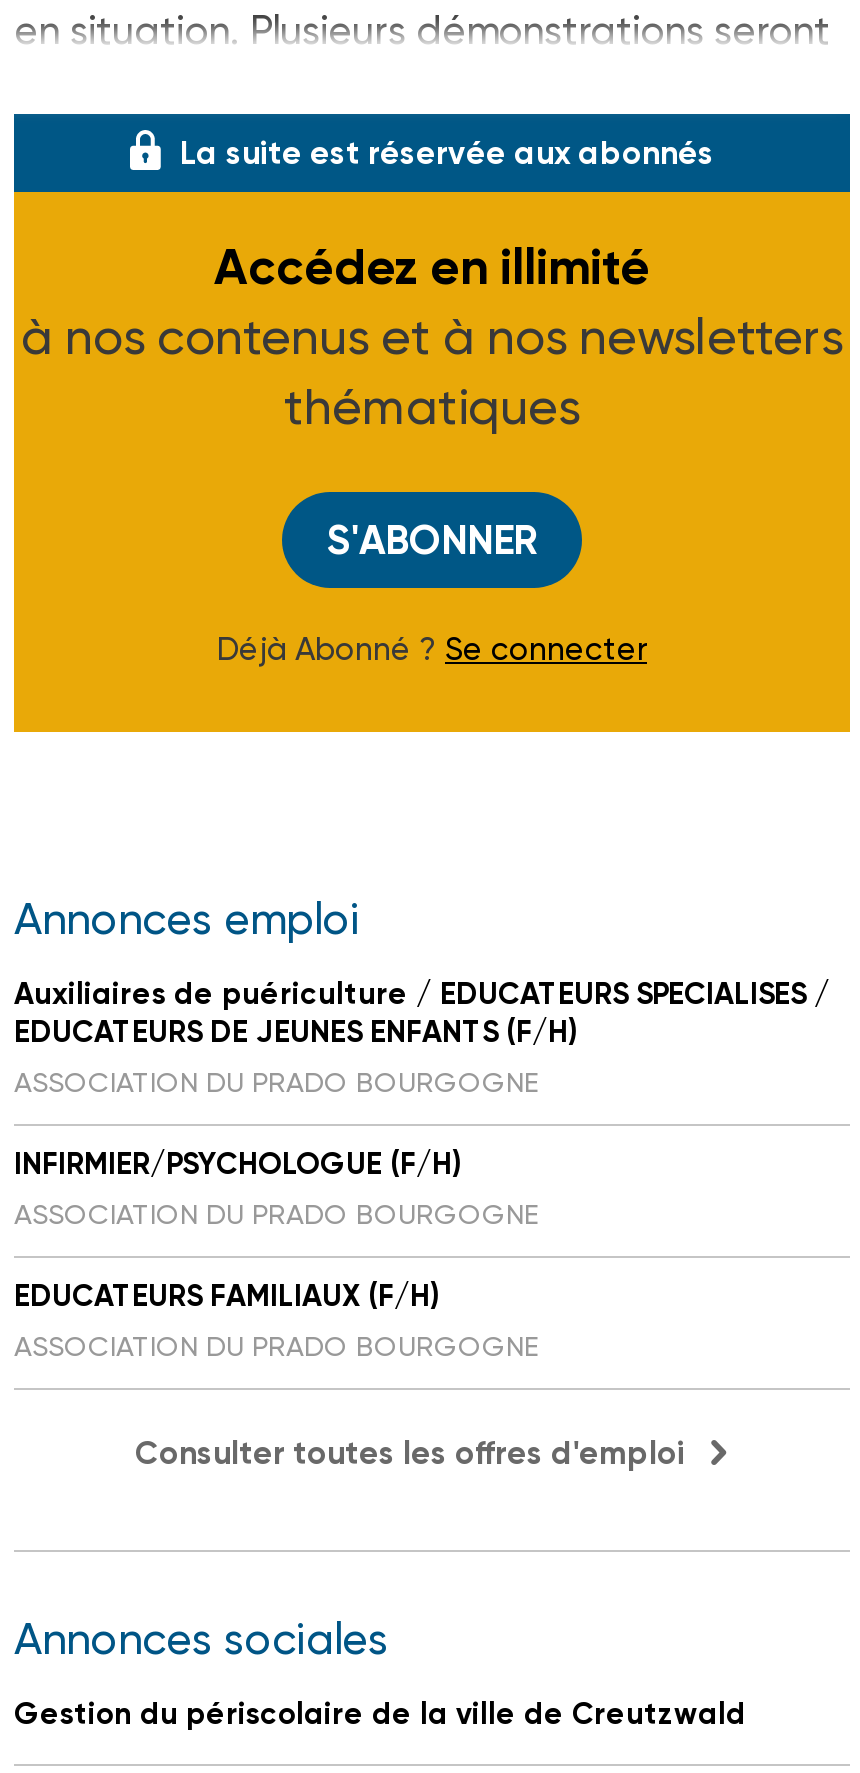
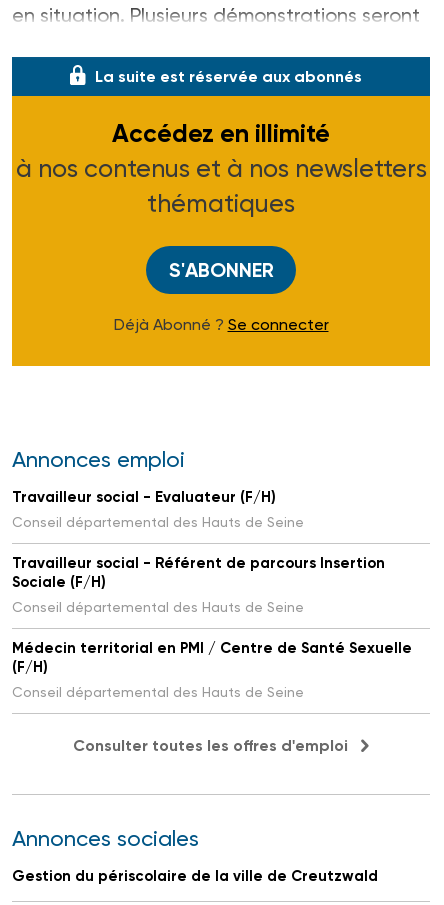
[14,976,830,1098] Auxiliaires de puériculture / EDUCATEURS SPECIALISES / | EDUCATEURS DE JEUNES ENFANTS (F/H) | ASSOCIATION DU PRADO BOURGOGNE -> [12,488,304,530] Travailleur social - Evaluateur (F/H) | Conseil départemental des Hauts de Seine
[14,1146,538,1230] INFIRMIER/PSYCHOLOGUE (F/H) | ASSOCIATION DU PRADO BOURGOGNE -> [12,554,385,615] Travailleur social - Référent de parcours Insertion | Sociale (F/H) | Conseil départemental des Hauts de Seine
[14,1278,538,1362] EDUCATEURS FAMILIAUX (F/H) | ASSOCIATION DU PRADO BOURGOGNE -> [12,639,412,700] Médecin territorial en PMI / Centre de Santé Sexuelle | (F/H) | Conseil départemental des Hauts de Seine

